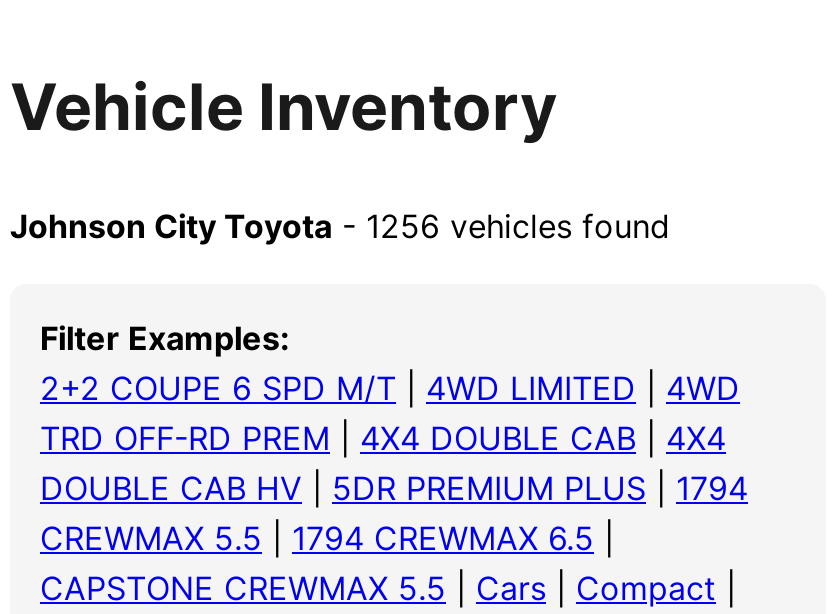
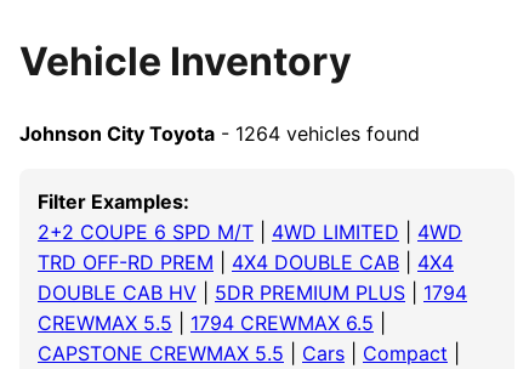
[10,206,670,246] Johnson City Toyota - 1256 vehicles found -> [19,121,420,146] Johnson City Toyota - 1264 vehicles found

